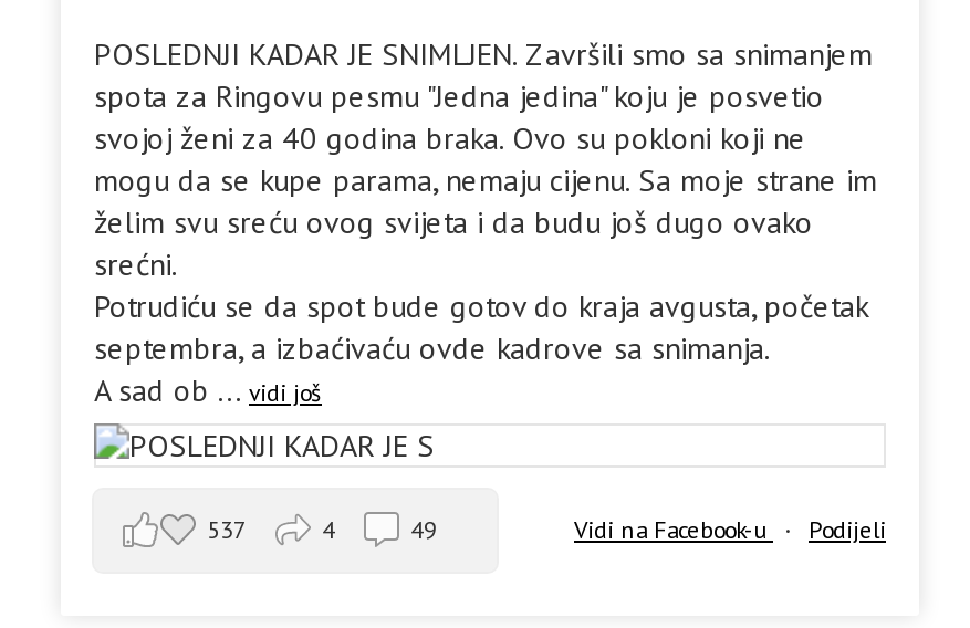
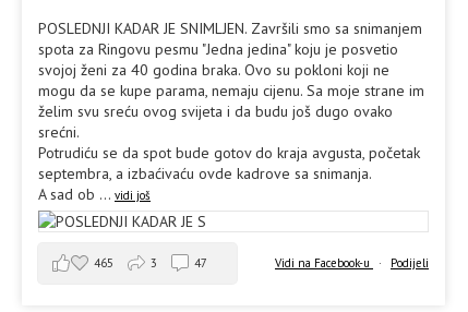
[207,514,247,545] 537 -> [94,255,113,270] 465
[322,514,335,545] 4 -> [151,255,157,270] 3
[410,514,437,545] 49 -> [194,255,207,270] 47

